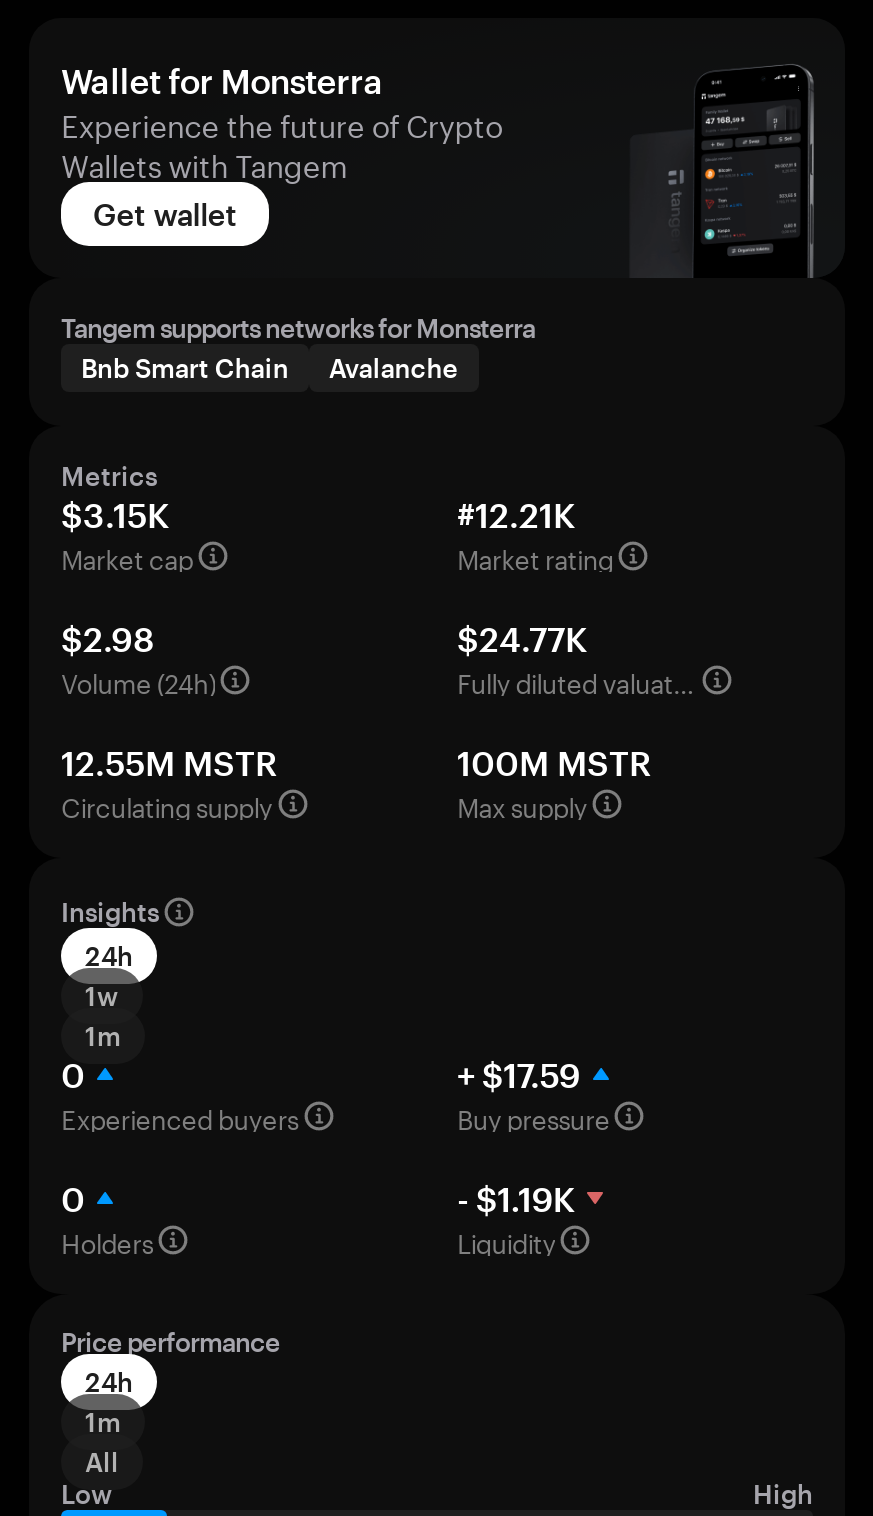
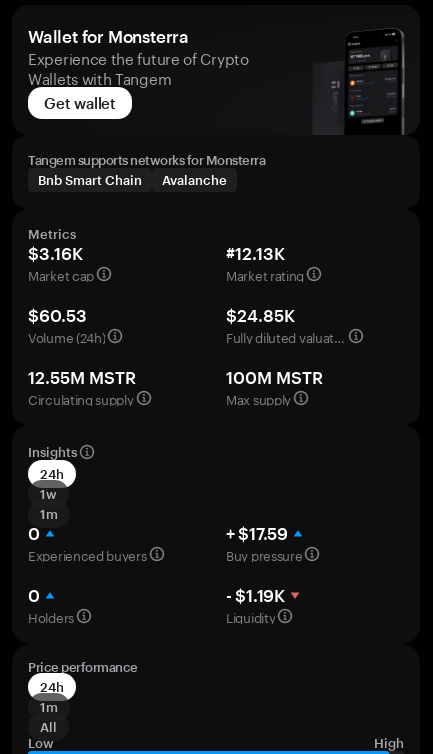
[61,494,169,534] $3.15K -> [28,243,83,263] $3.16K
[457,494,575,534] #12.21K -> [226,243,285,263] #12.13K
[61,618,155,658] $2.98 -> [28,305,87,325] $60.53
[457,618,587,658] $24.77K -> [226,305,295,325] $24.85K

